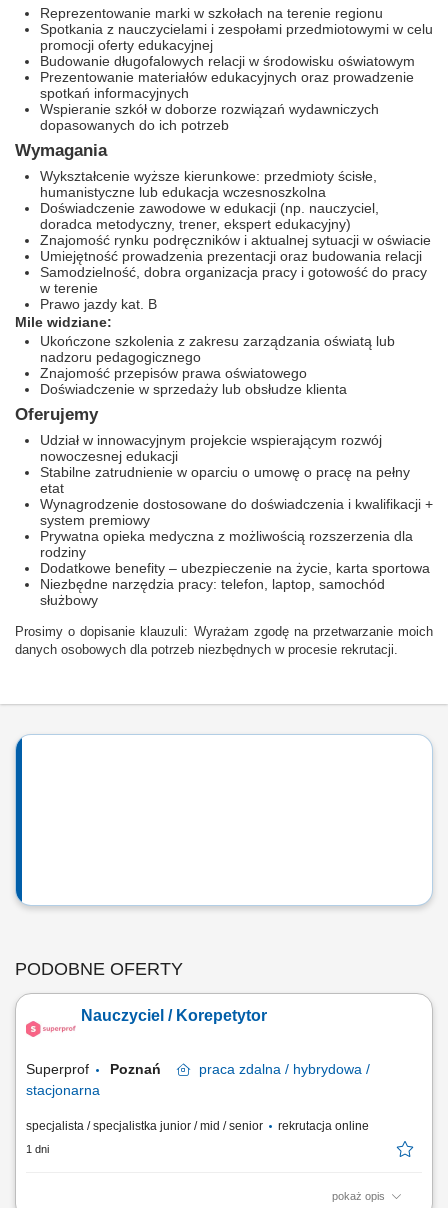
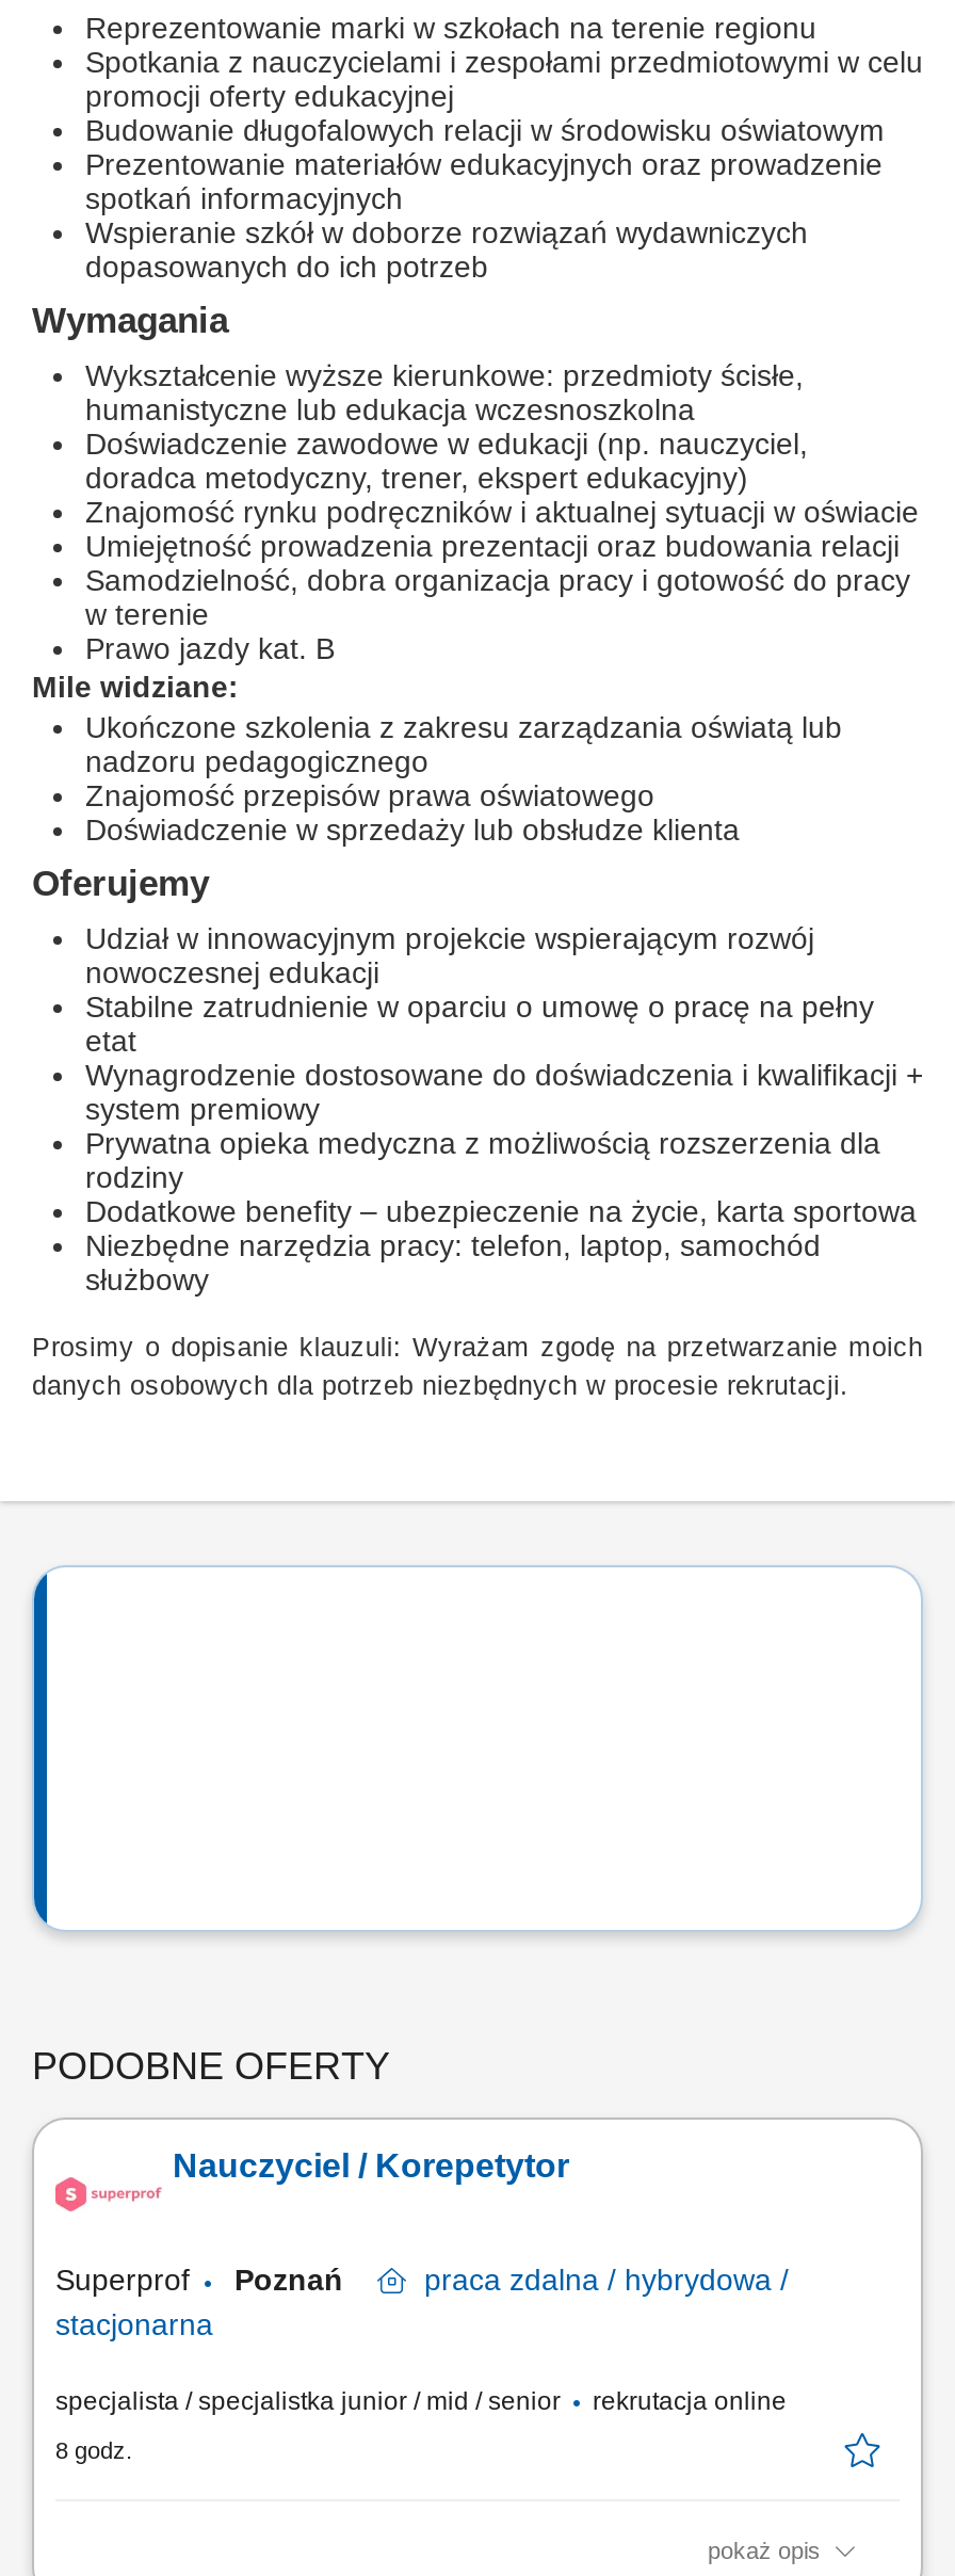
[26,1143,49,1155] 1 dni -> [55,2437,132,2463] 8 godz.

